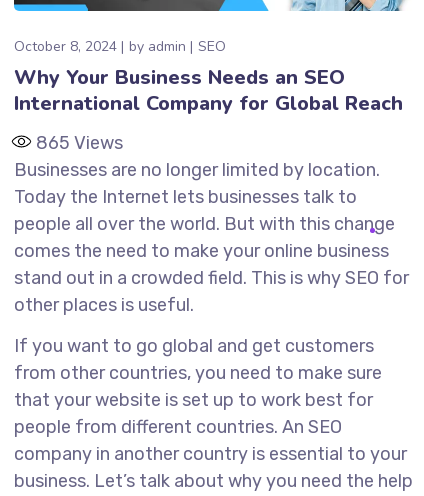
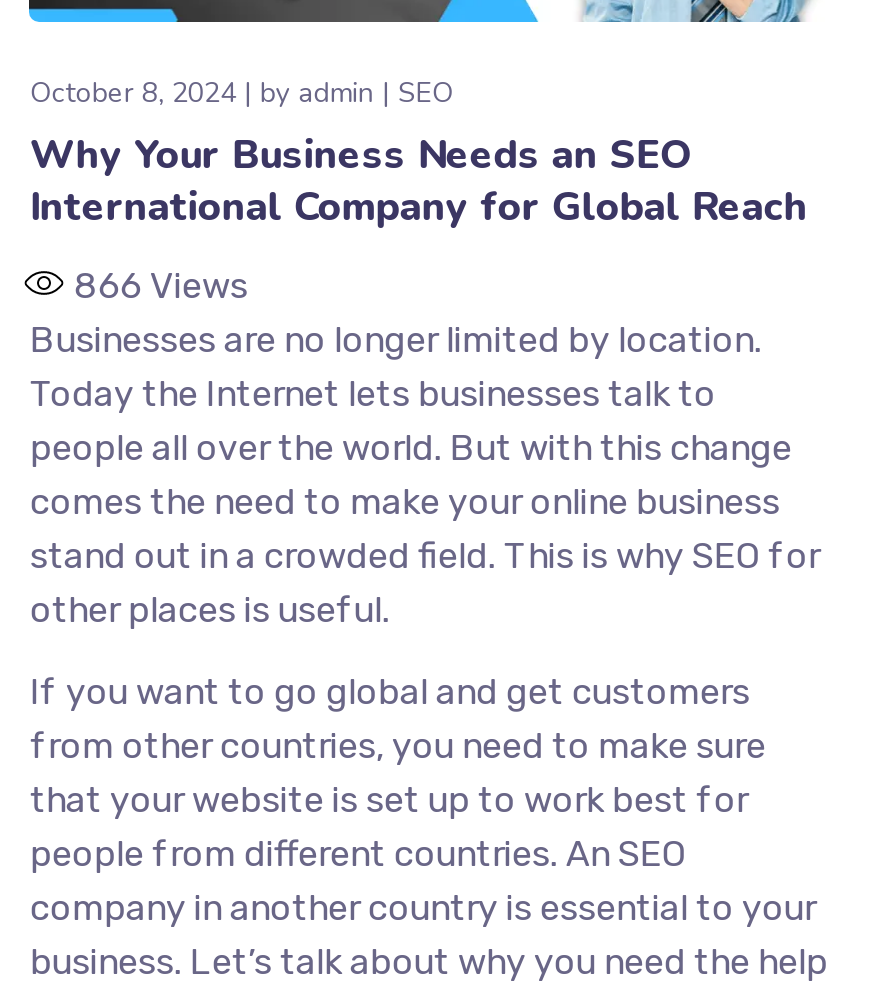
[36,132,123,154] 865 Views -> [74,263,248,307] 866 Views

